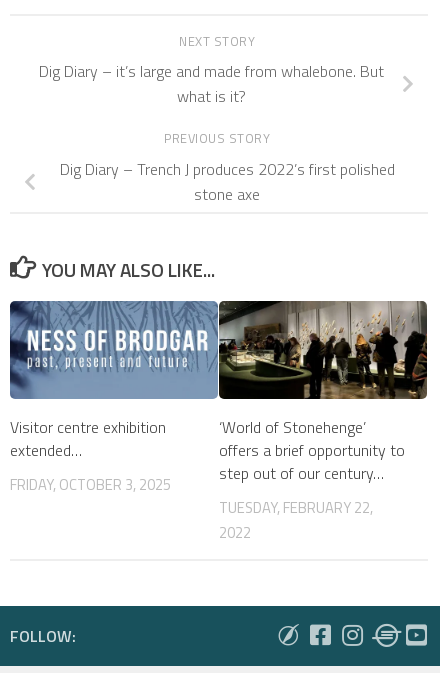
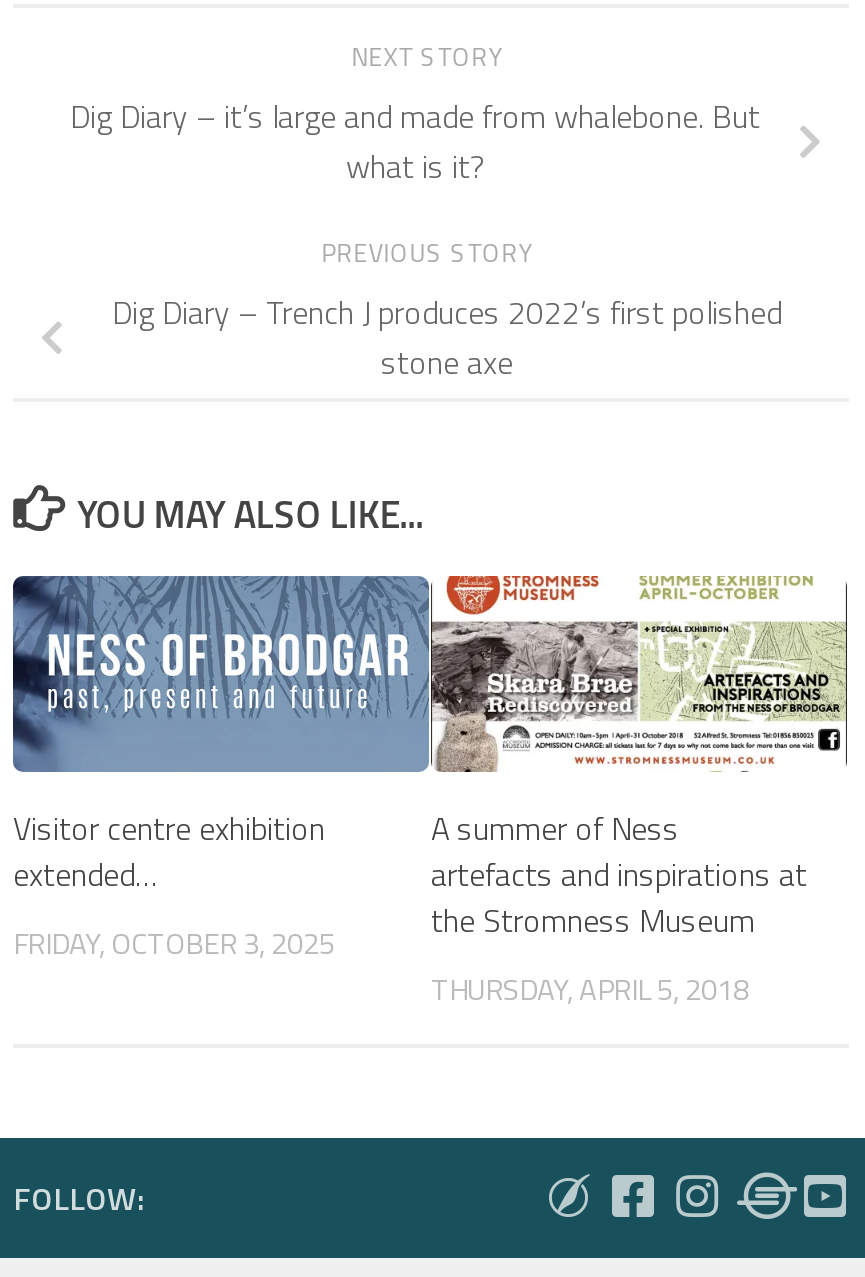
[218,300,427,485] [image] | ‘World of Stonehenge’ | offers a brief opportunity to | step out of our century… -> [429,575,849,944] [image] | A summer of Ness | artefacts and inspirations at | the Stromness Museum
[219,496,373,544] TUESDAY, FEBRUARY 22, | 2022 -> [431,966,749,1012] THURSDAY, APRIL 5, 2018

